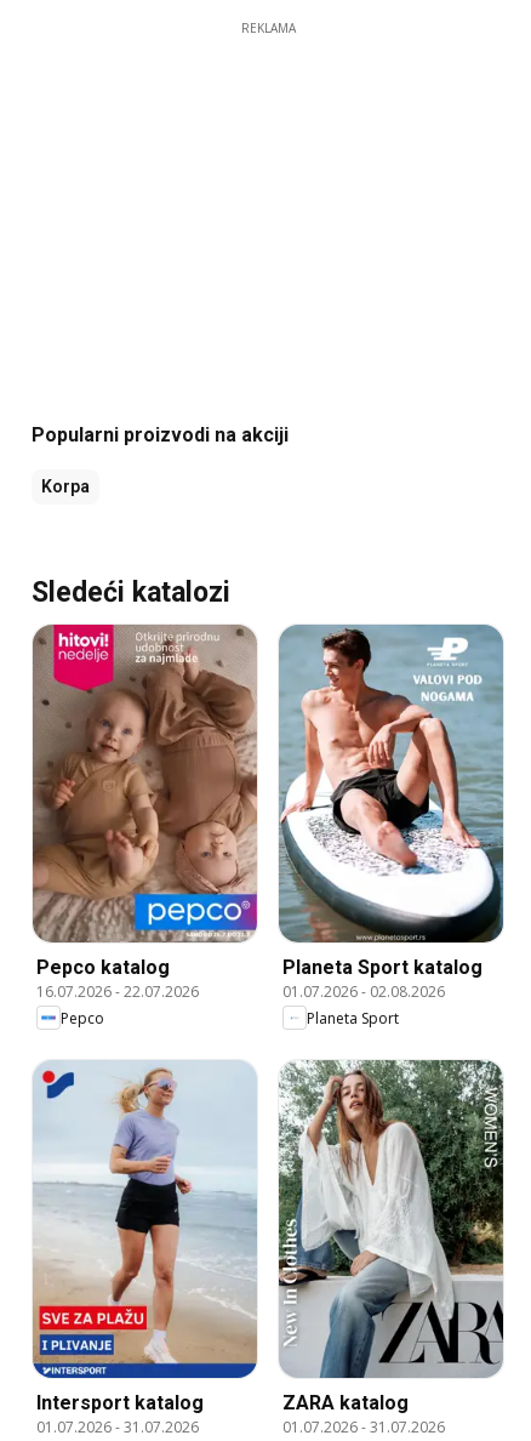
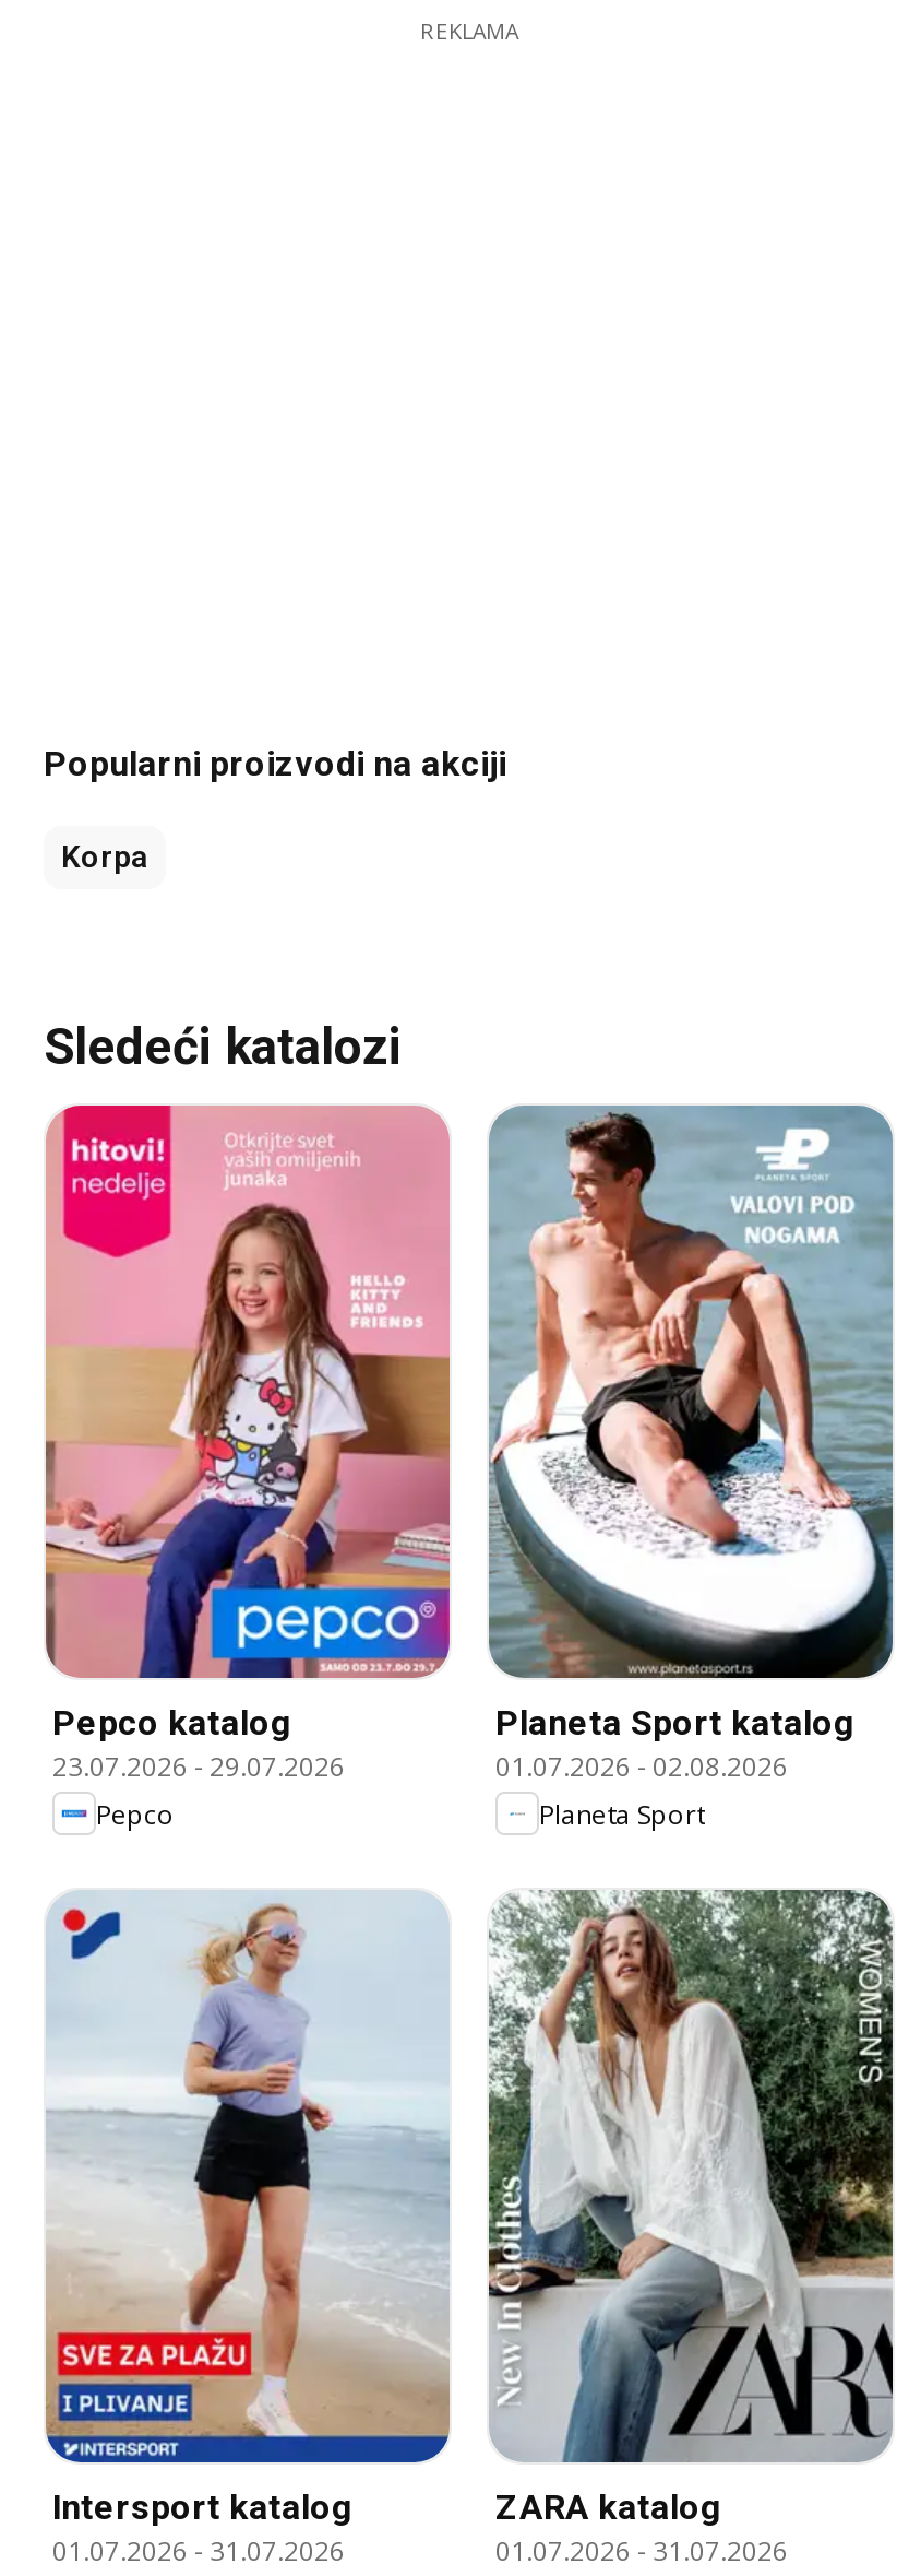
[32,625,257,1002] [image] | 16.07.2026 - 22.07.2026 -> [44,1106,450,1786] [image] | 23.07.2026 - 29.07.2026

